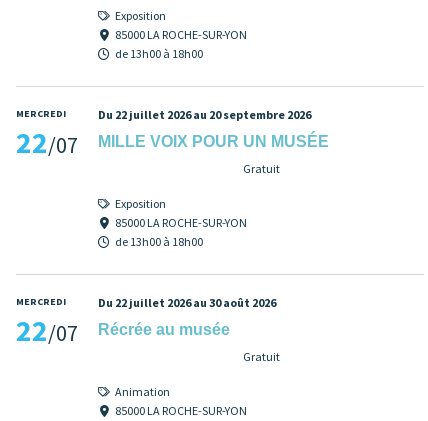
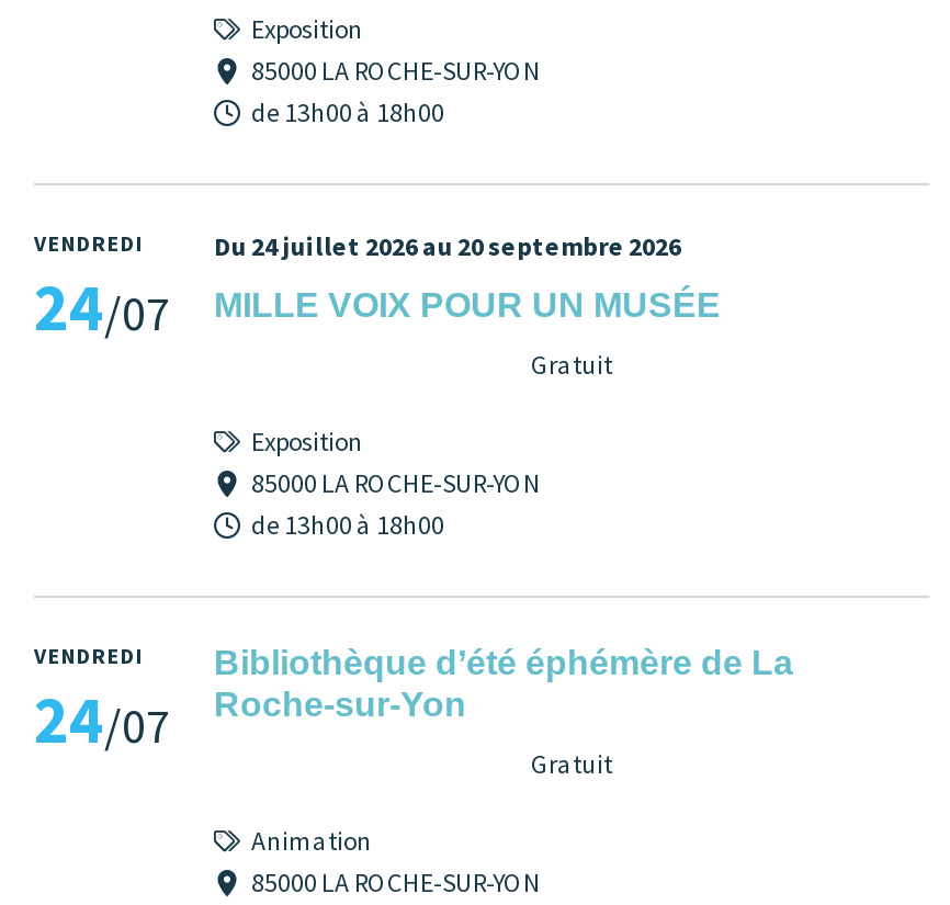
[16,107,78,161] MERCREDI | 22/07 -> [34,229,170,348] VENDREDI | 24/07
[98,107,311,122] Du 22 juillet 2026 au 20 septembre 2026 -> [214,229,681,262] Du 24 juillet 2026 au 20 septembre 2026
[16,295,78,349] MERCREDI | 22/07 -> [34,642,170,760] VENDREDI | 24/07
[98,295,276,338] Du 22 juillet 2026 au 30 août 2026 | Récrée au musée -> [214,644,793,723] Bibliothèque d’été éphémère de La | Roche-sur-Yon

